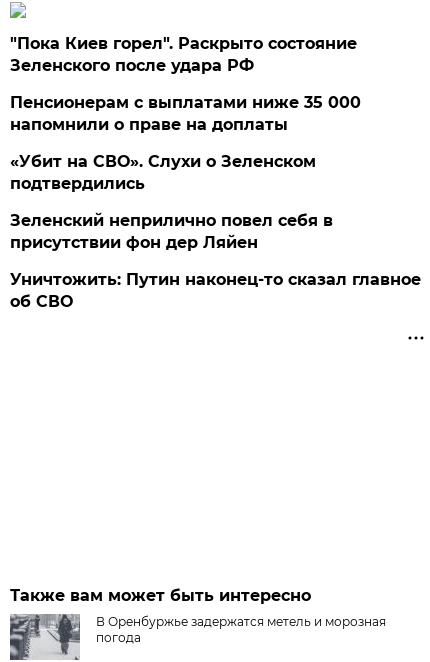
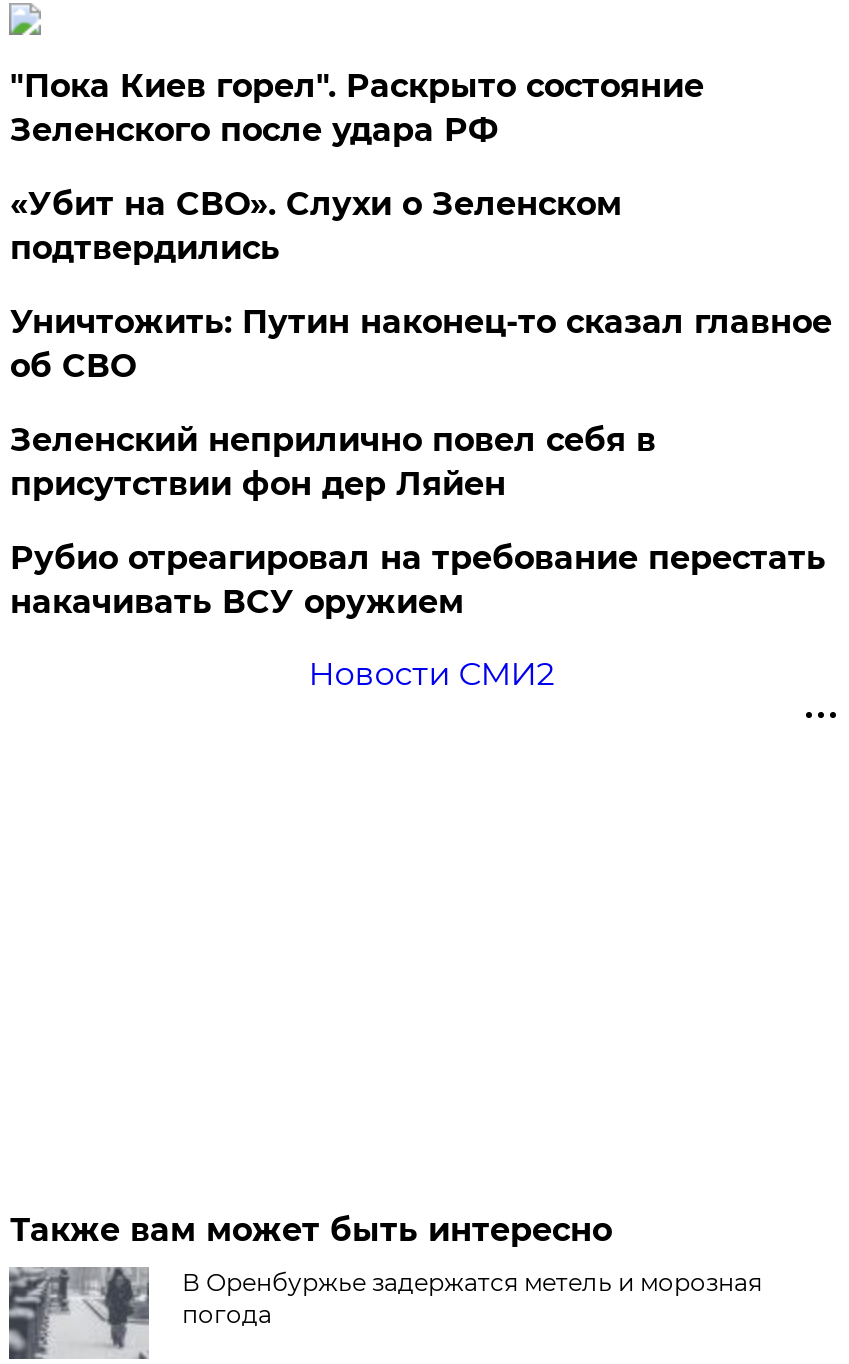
[10,93,361,134] Пенсионерам с выплатами ниже 35 000 | напомнили о праве на доплаты -> none
moved [10,152,316,193] -> [10,185,622,267]: «Убит на СВО». Слухи о Зеленском | подтвердились
none -> [10,539,826,693] Рубио отреагировал на требование перестать | накачивать ВСУ оружием | Новости СМИ2
moved [10,270,421,311] -> [10,303,832,385]: Уничтожить: Путин наконец-то сказал главное | об СВО

